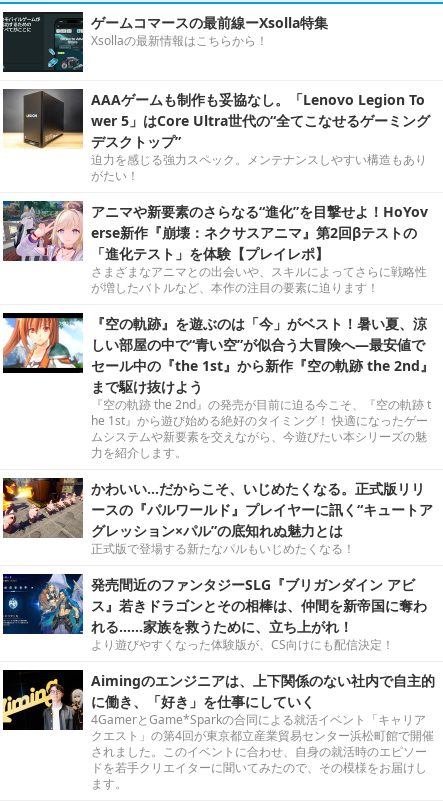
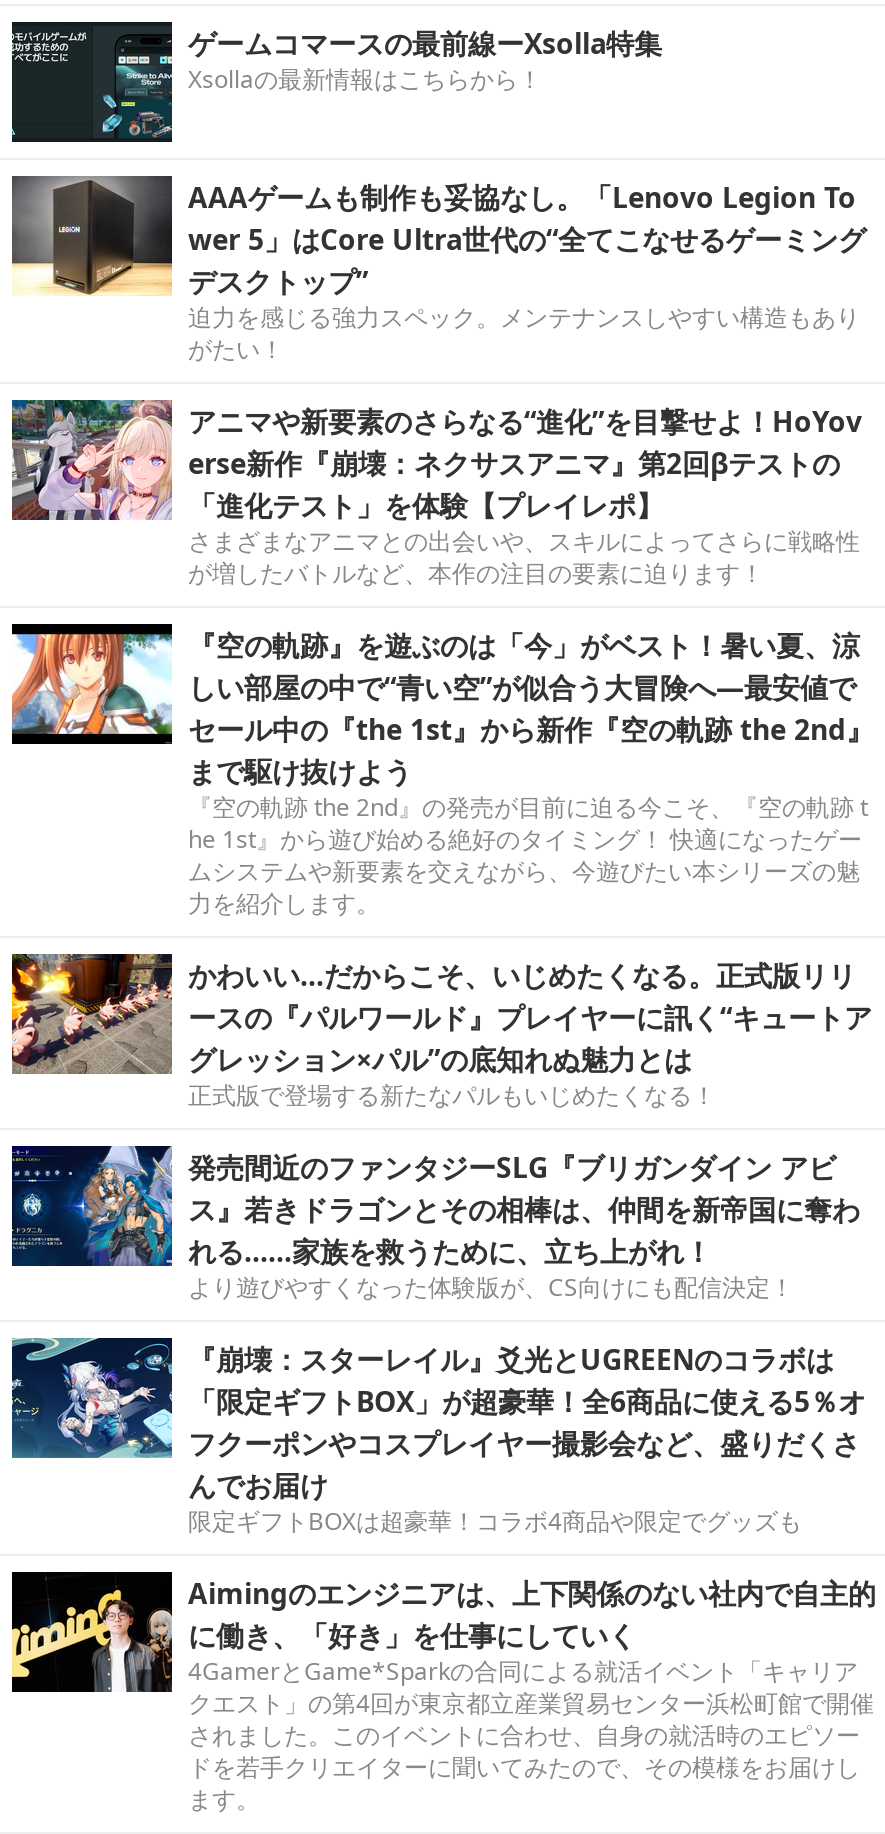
none -> [10,1336,866,1538] [image] | 『崩壊：スターレイル』爻光とUGREENのコラボは | 「限定ギフトBOX」が超豪華！全6商品に使える5％オ | フクーポンやコスプレイヤー撮影会など、盛りだくさ | んでお届け | 限定ギフトBOXは超豪華！コラボ4商品や限定でグッズも

